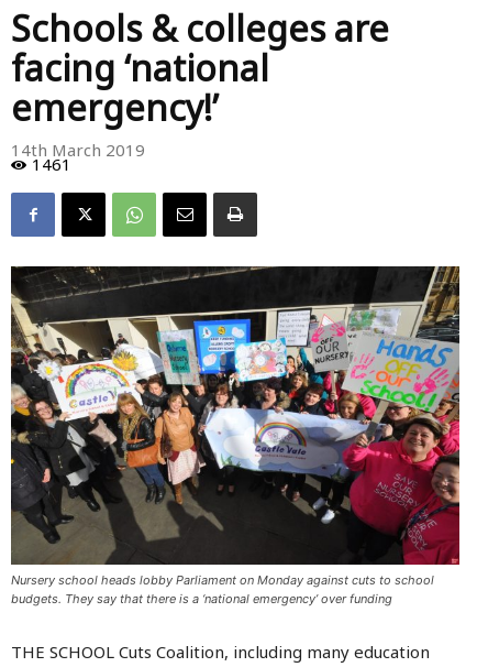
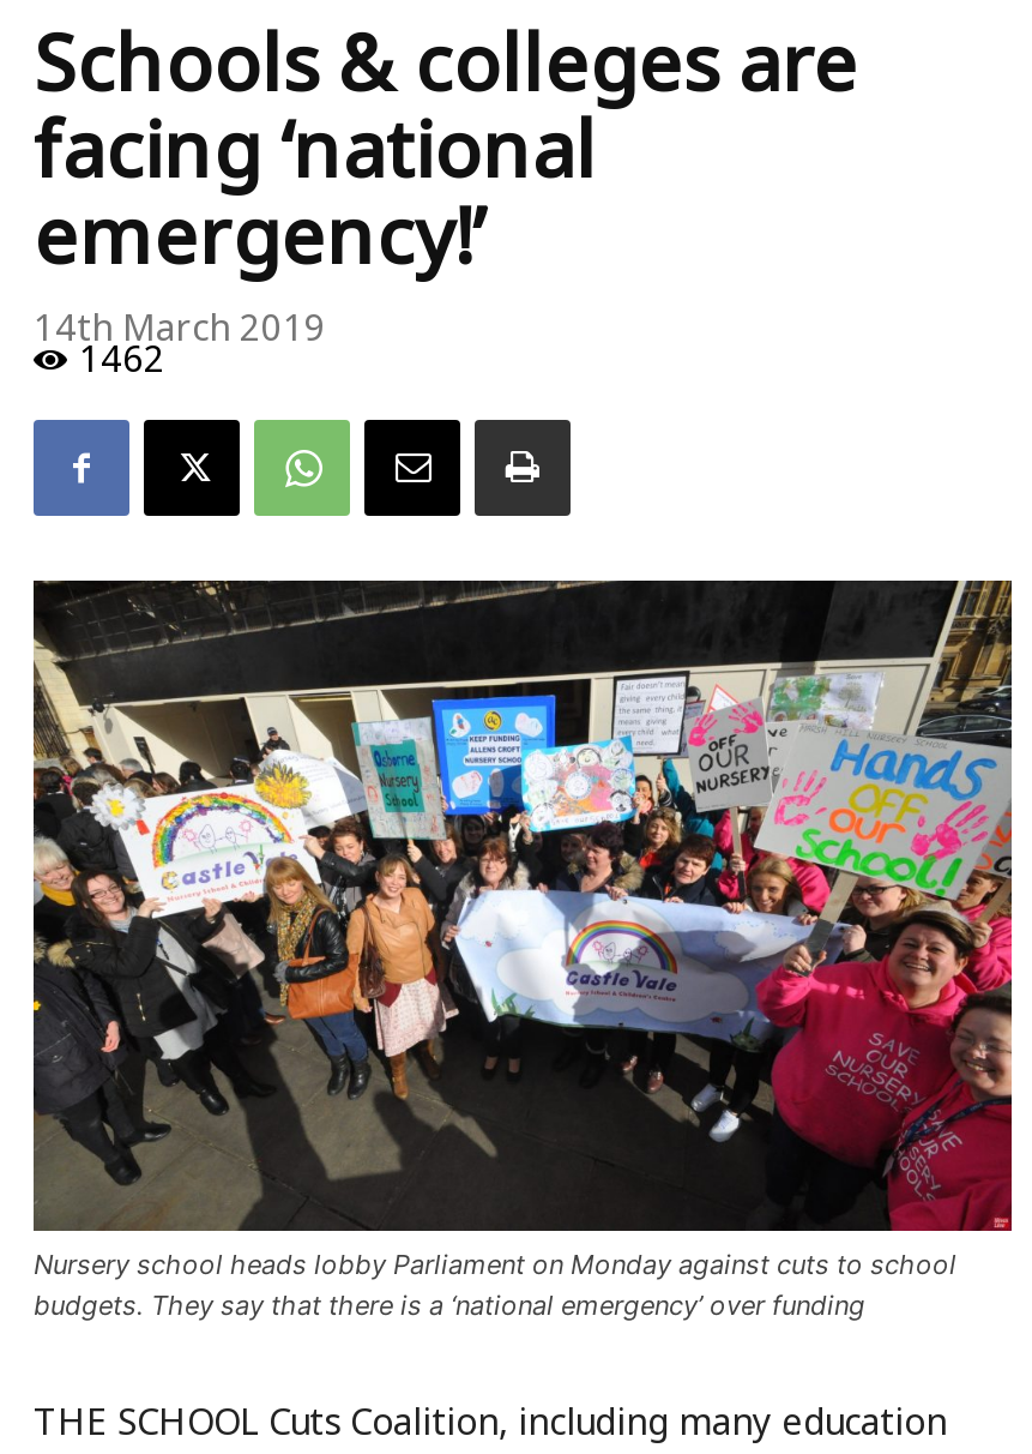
[32,153,71,175] 1461 -> [79,334,165,382] 1462

